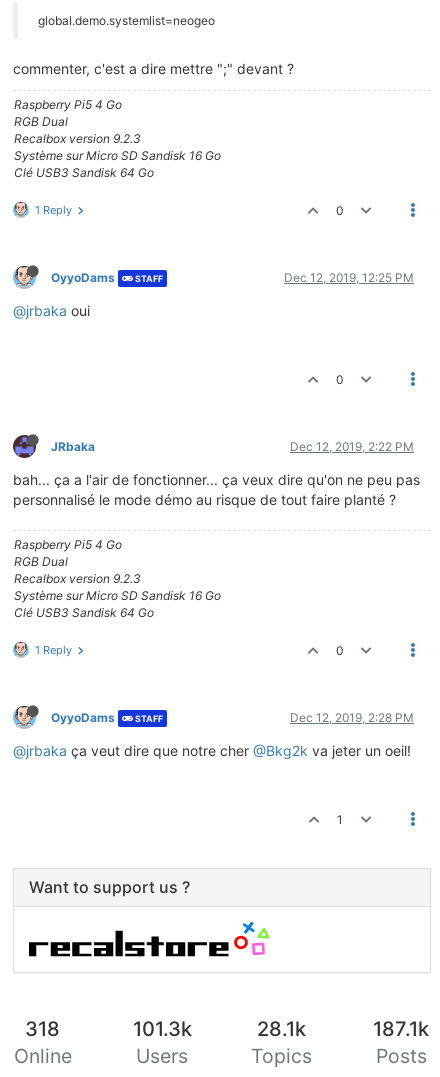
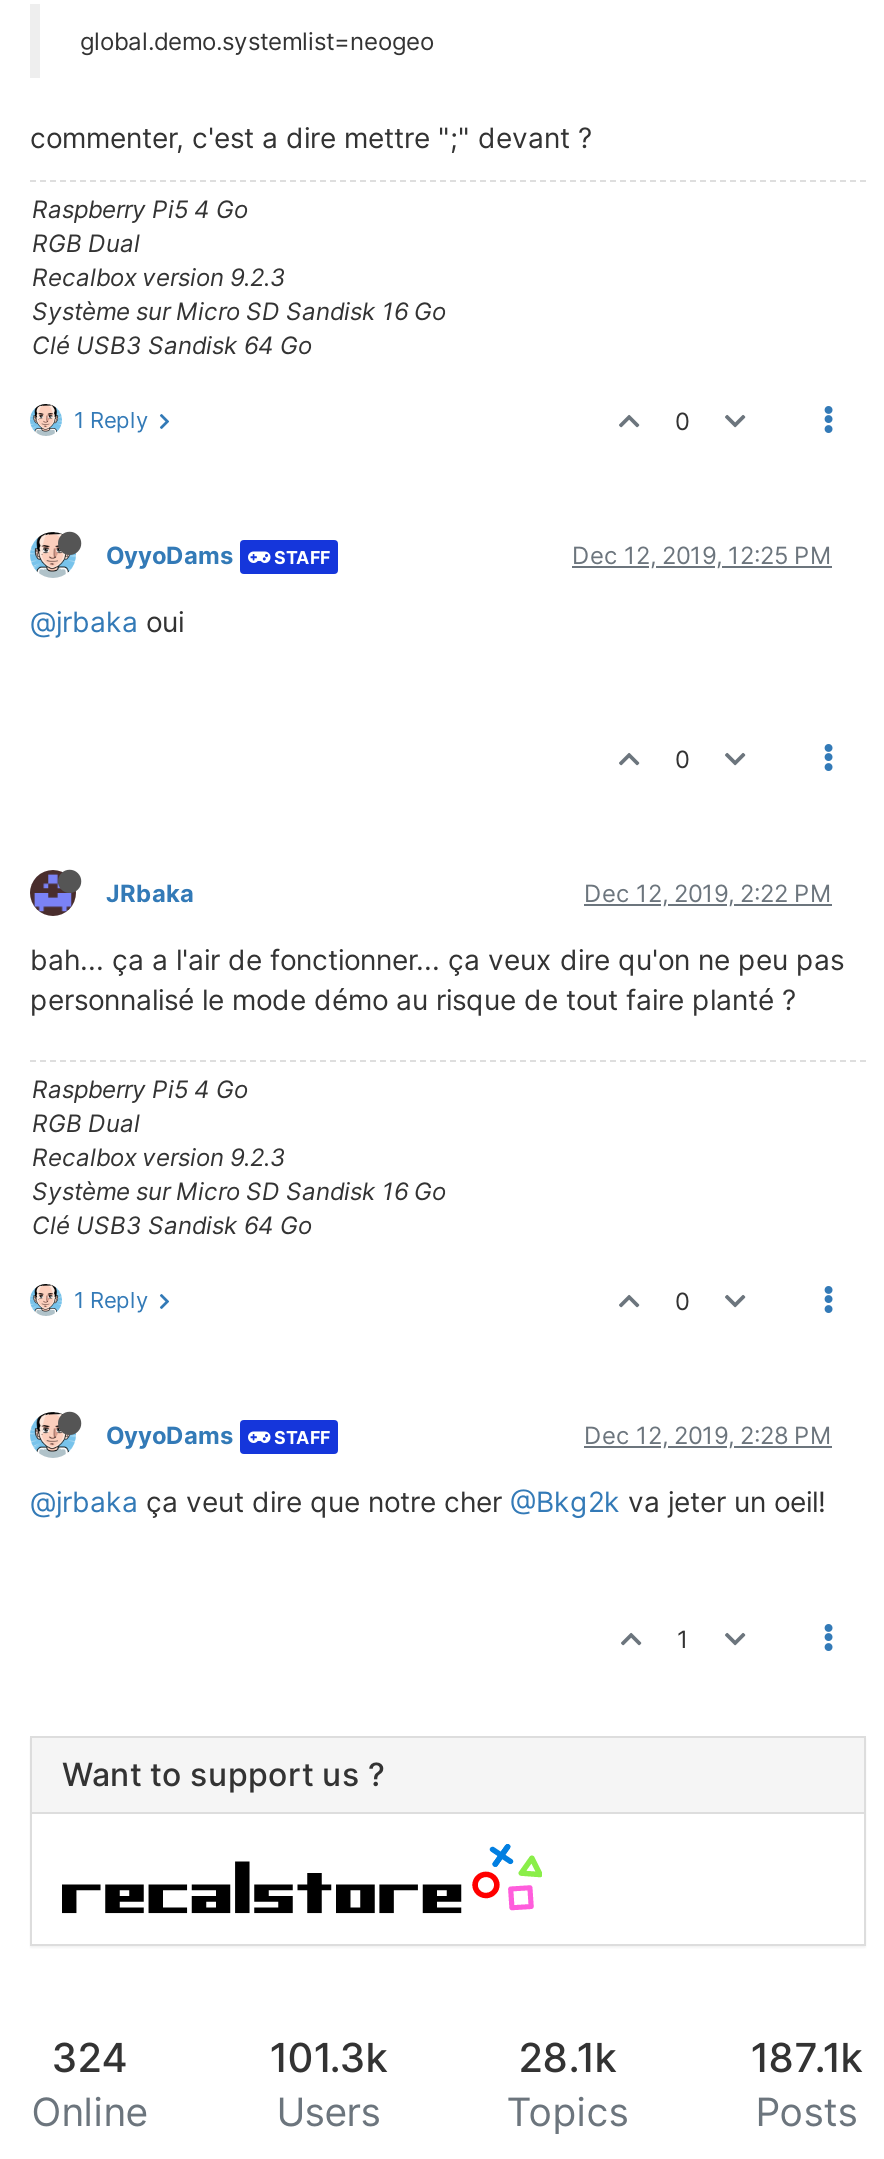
[25,1017,60,1041] 318 -> [52,2035,128,2083] 324

